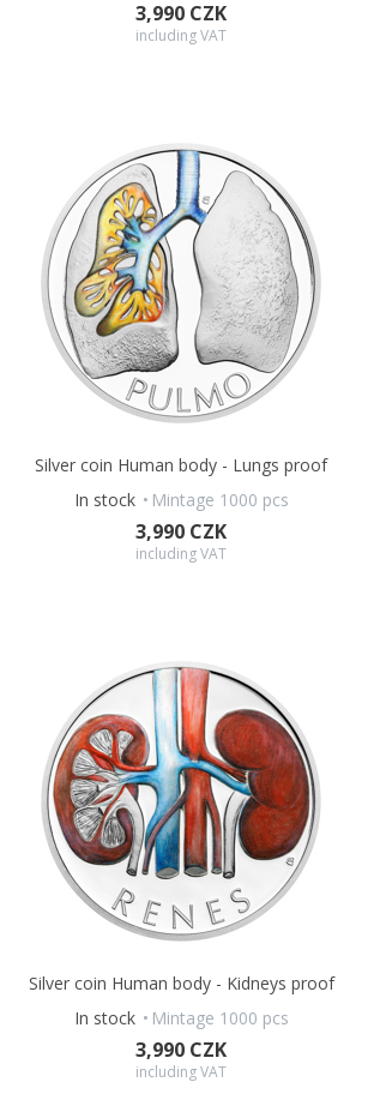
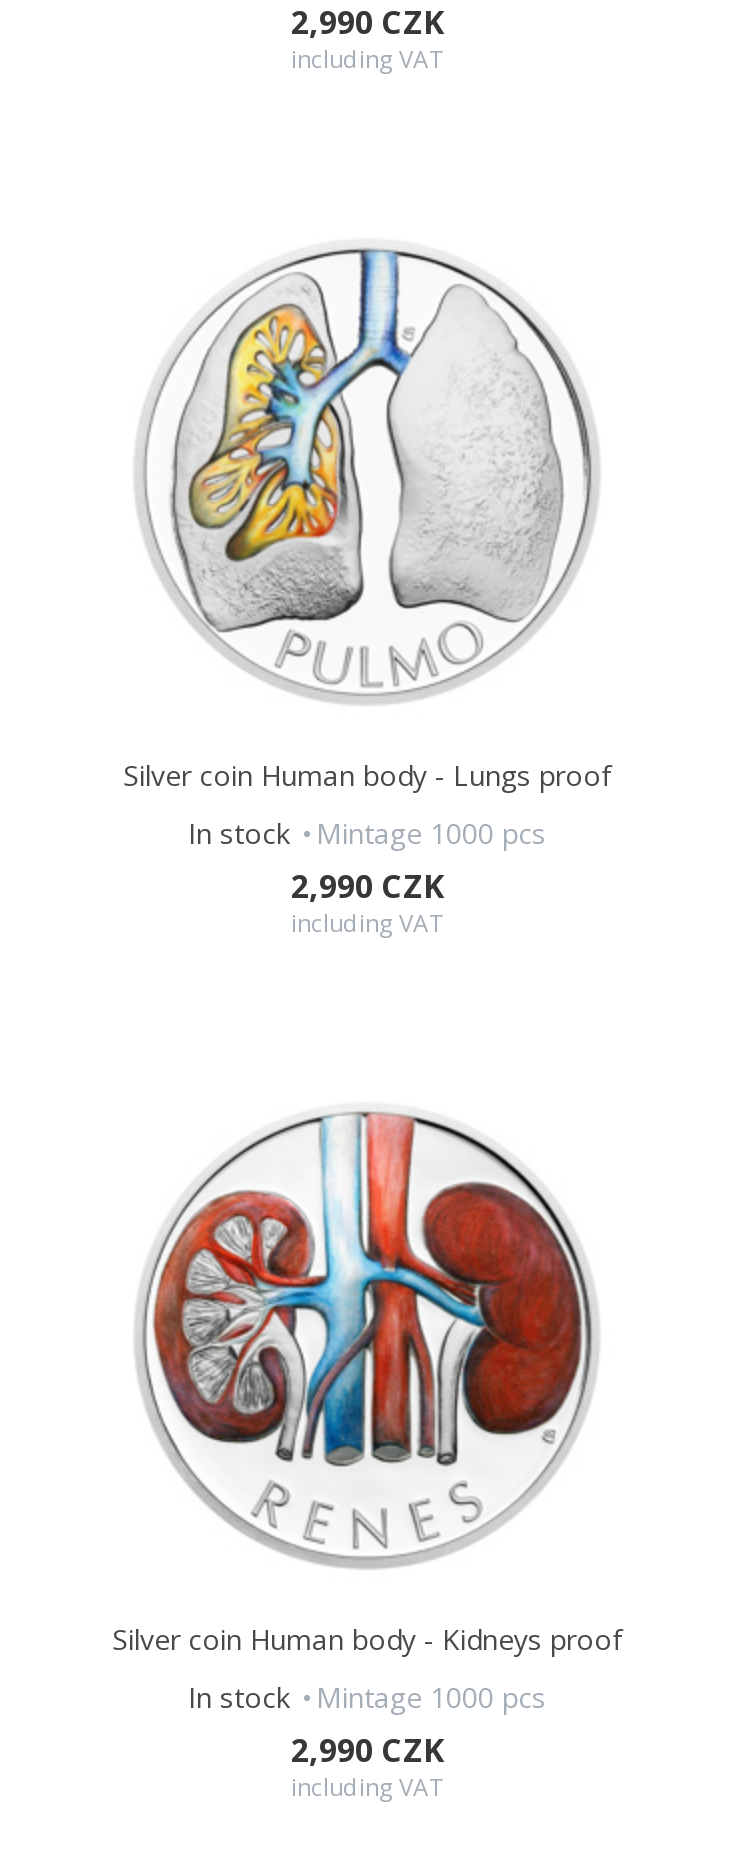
[135,0,227,26] 3,990 CZK -> [291,0,443,44] 2,990 CZK
[135,518,227,545] 3,990 CZK -> [291,864,443,908] 2,990 CZK
[135,1036,227,1063] 3,990 CZK -> [291,1728,443,1772] 2,990 CZK

